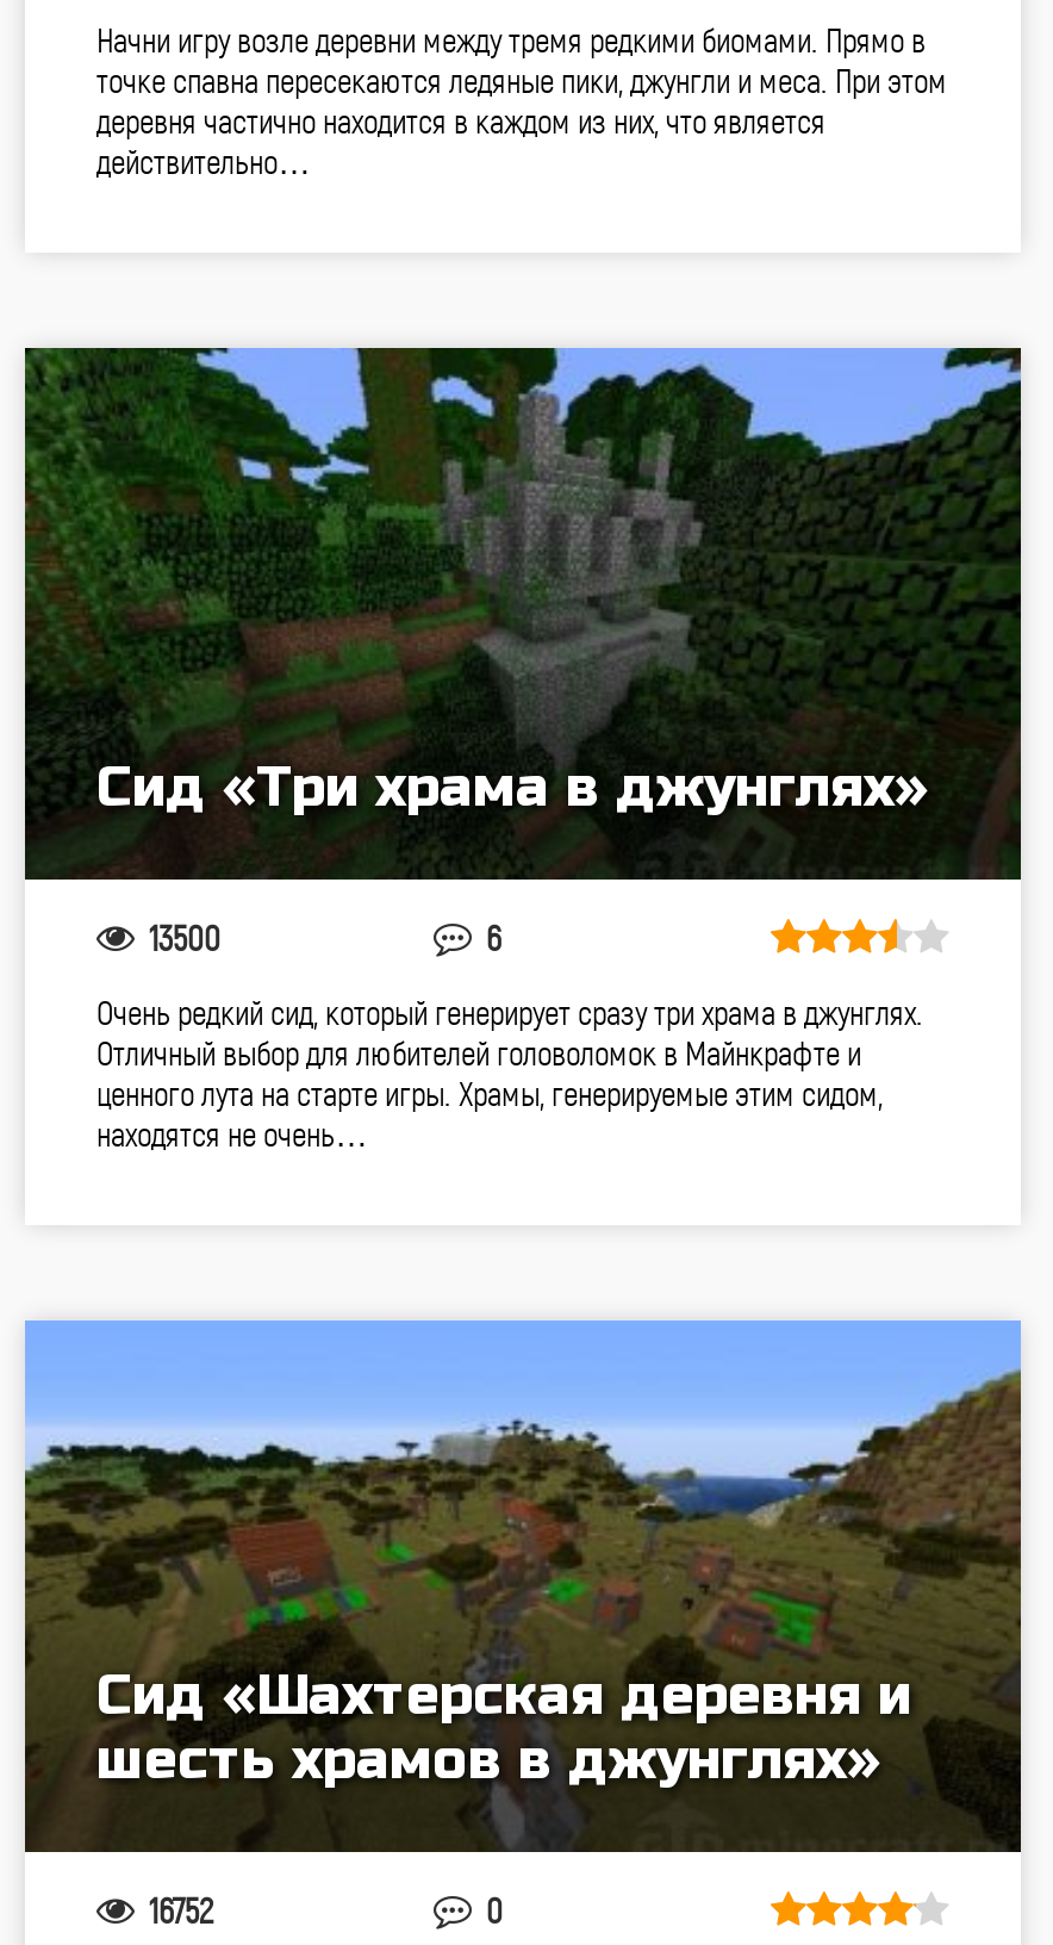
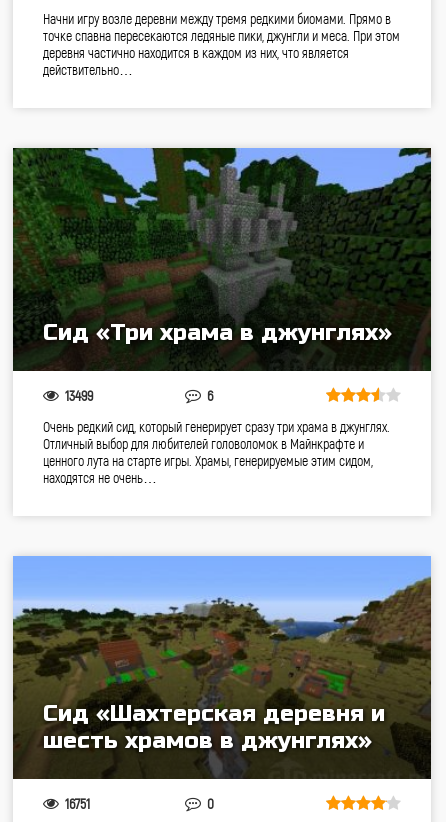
[149,915,220,958] 13500 -> [65,386,93,404] 13499
[149,1888,213,1931] 16752 -> [65,794,90,812] 16751

